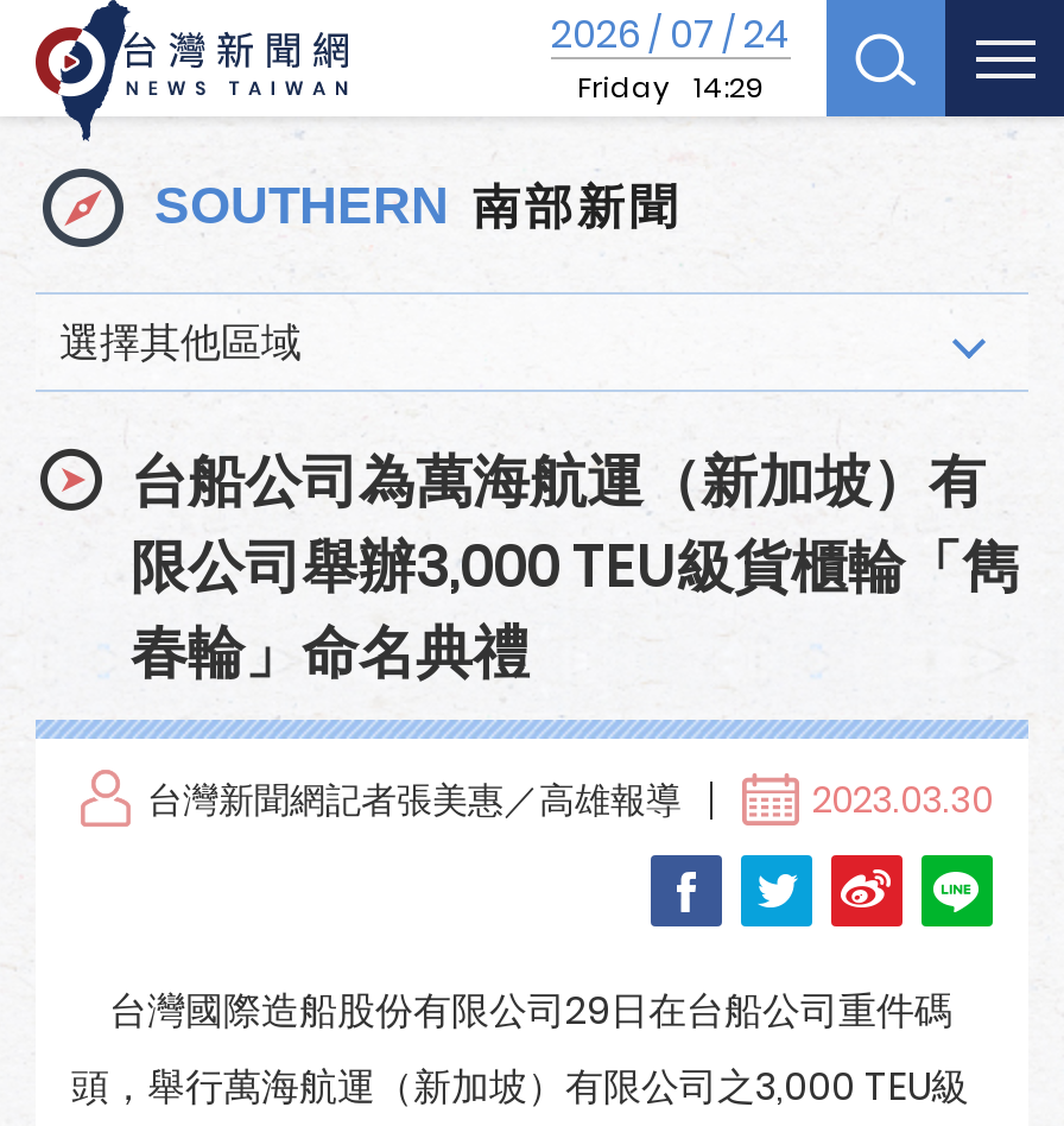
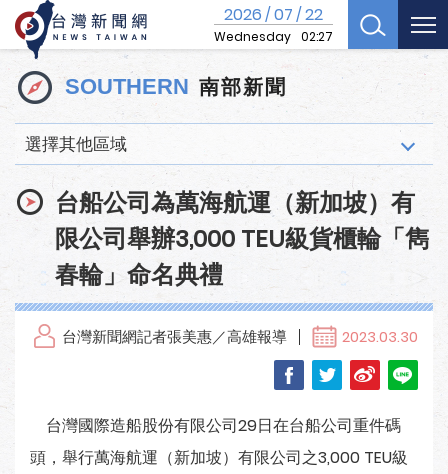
[551,7,791,107] 2026 / 07 / 24 | Friday 14:29 -> [214,3,333,45] 2026 / 07 / 22 | Wednesday 02:27

